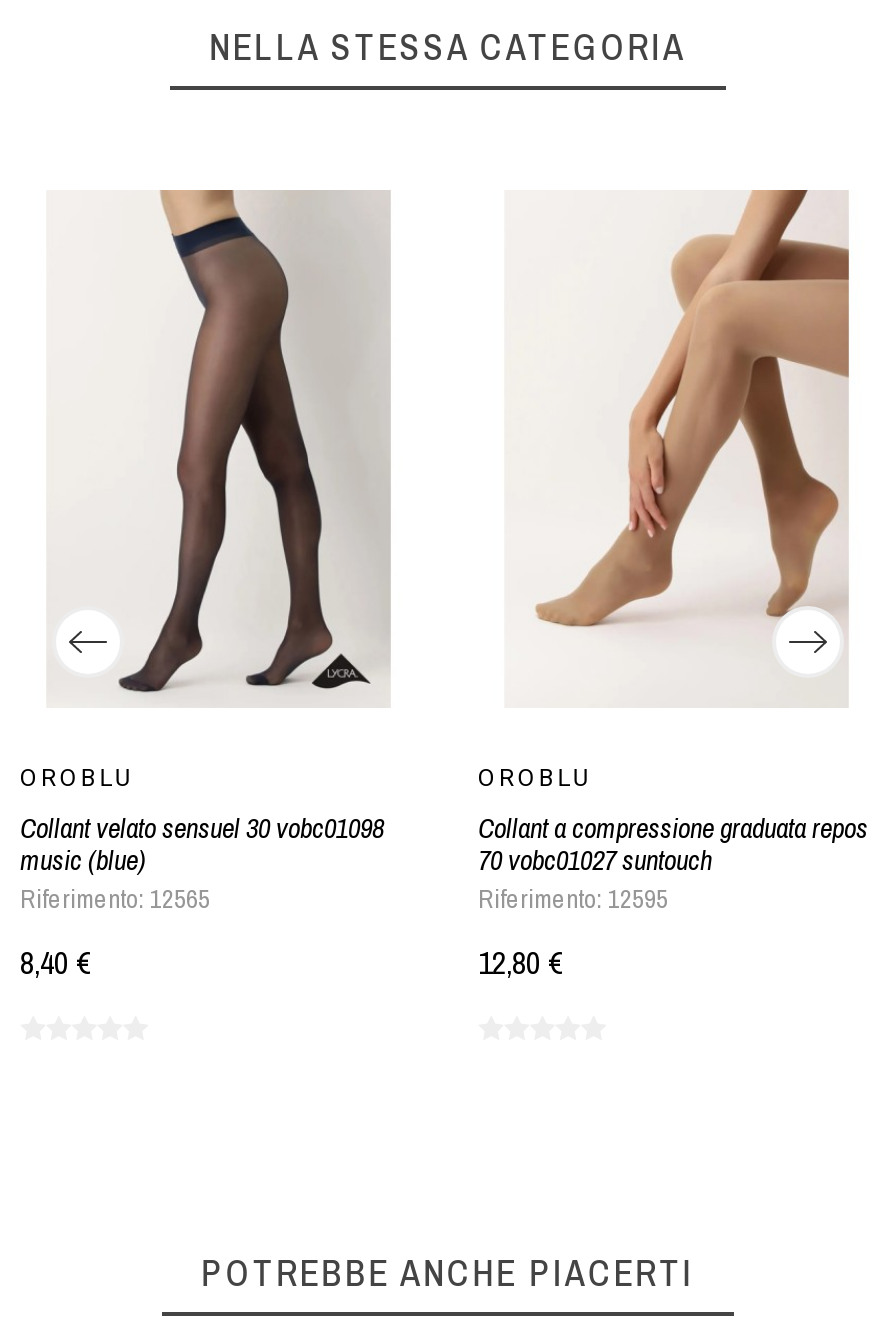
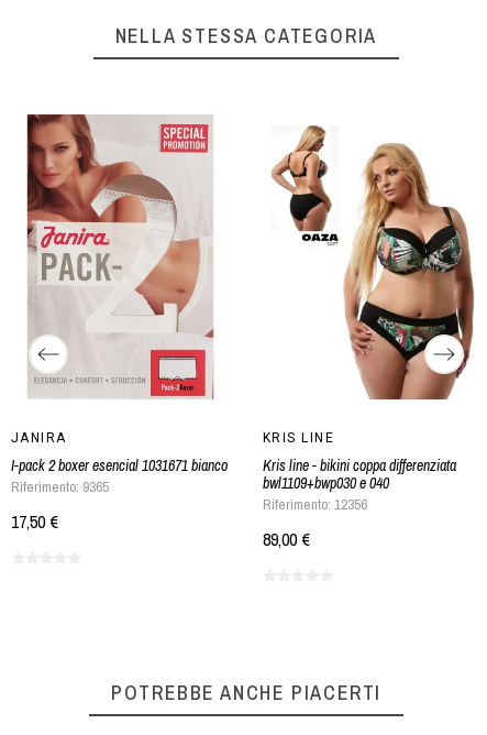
[20,190,378,792] [image] | OROBLU -> [11,113,214,445] [image] | JANIRA
[478,188,862,792] [image] | OROBLU -> [263,114,475,445] [image] | KRIS LINE
[20,810,384,916] Collant velato sensuel 30 vobc01098 | music (blue) | Riferimento: 12565 -> [11,455,228,496] I-pack 2 boxer esencial 1031671 bianco | Riferimento: 9365
[478,810,868,916] Collant a compressione graduata repos | 70 vobc01027 suntouch | Riferimento: 12595 -> [263,455,456,514] Kris line - bikini coppa differenziata | bwl1109+bwp030 e 040 | Riferimento: 12356
[20,940,92,984] 8,40 € -> [11,509,58,533] 17,50 €
[478,940,564,984] 12,80 € -> [263,527,310,551] 89,00 €

